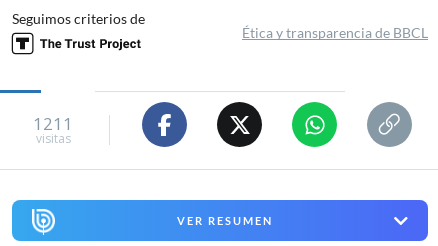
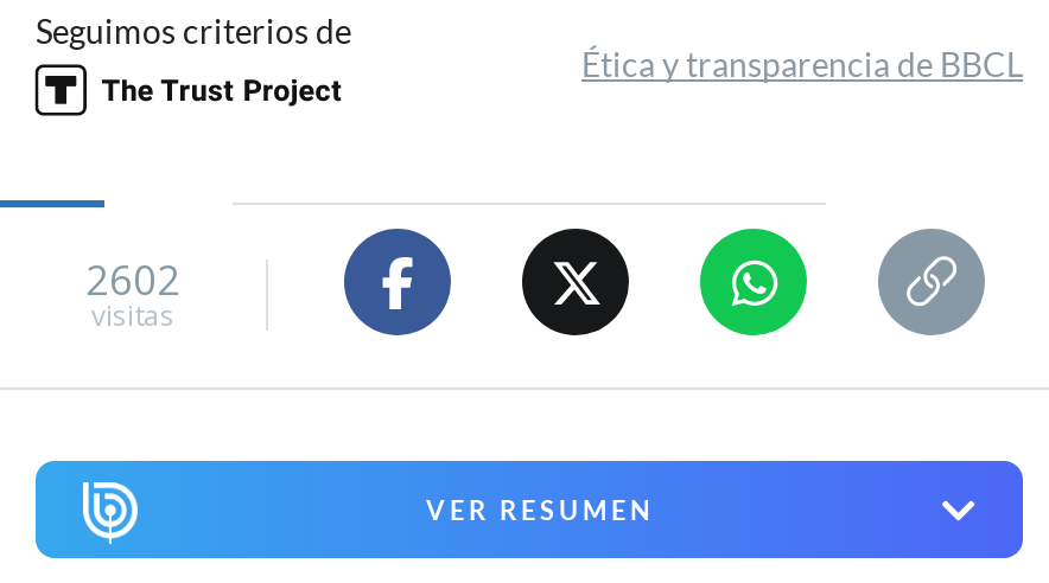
[33,112,73,135] 1211 -> [85,252,180,307] 2602

